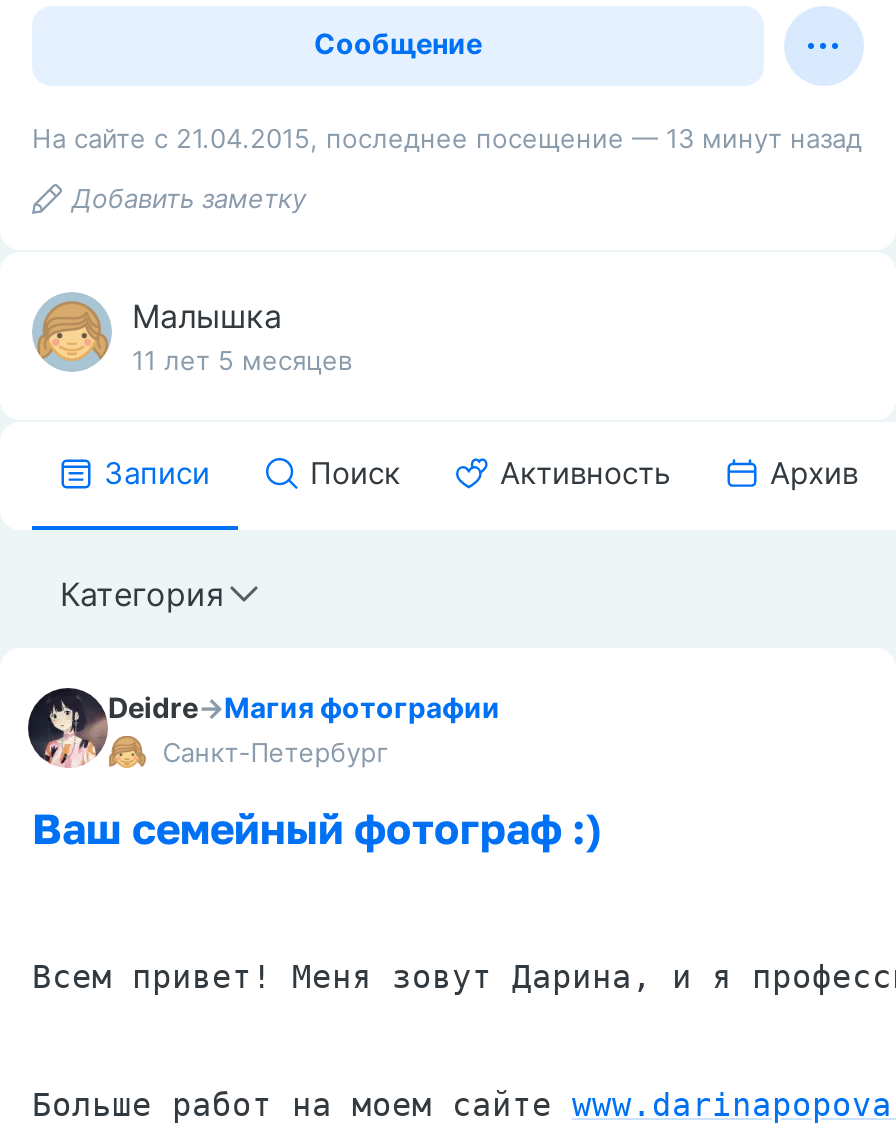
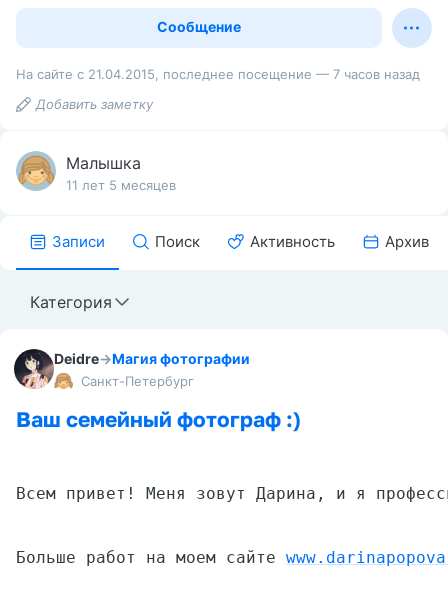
[32,122,862,154] На сайте с 21.04.2015, последнее посещение — 13 минут назад -> [16,66,420,82] На сайте с 21.04.2015, последнее посещение — 7 часов назад

